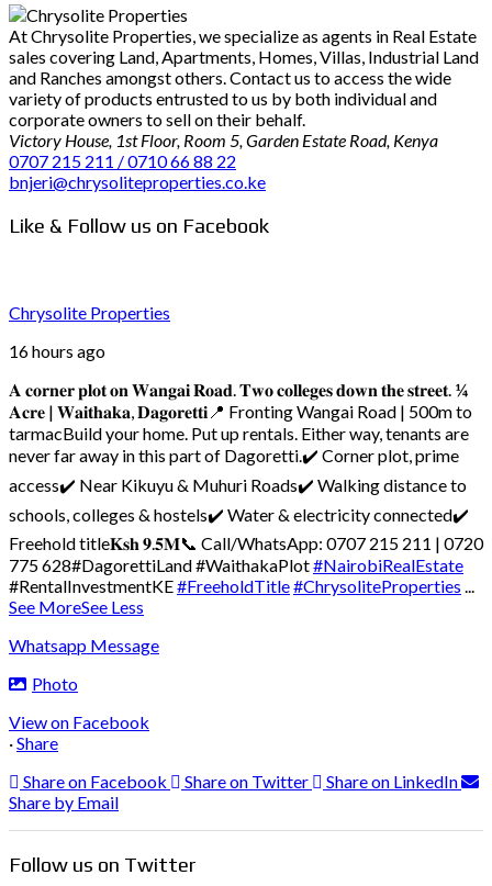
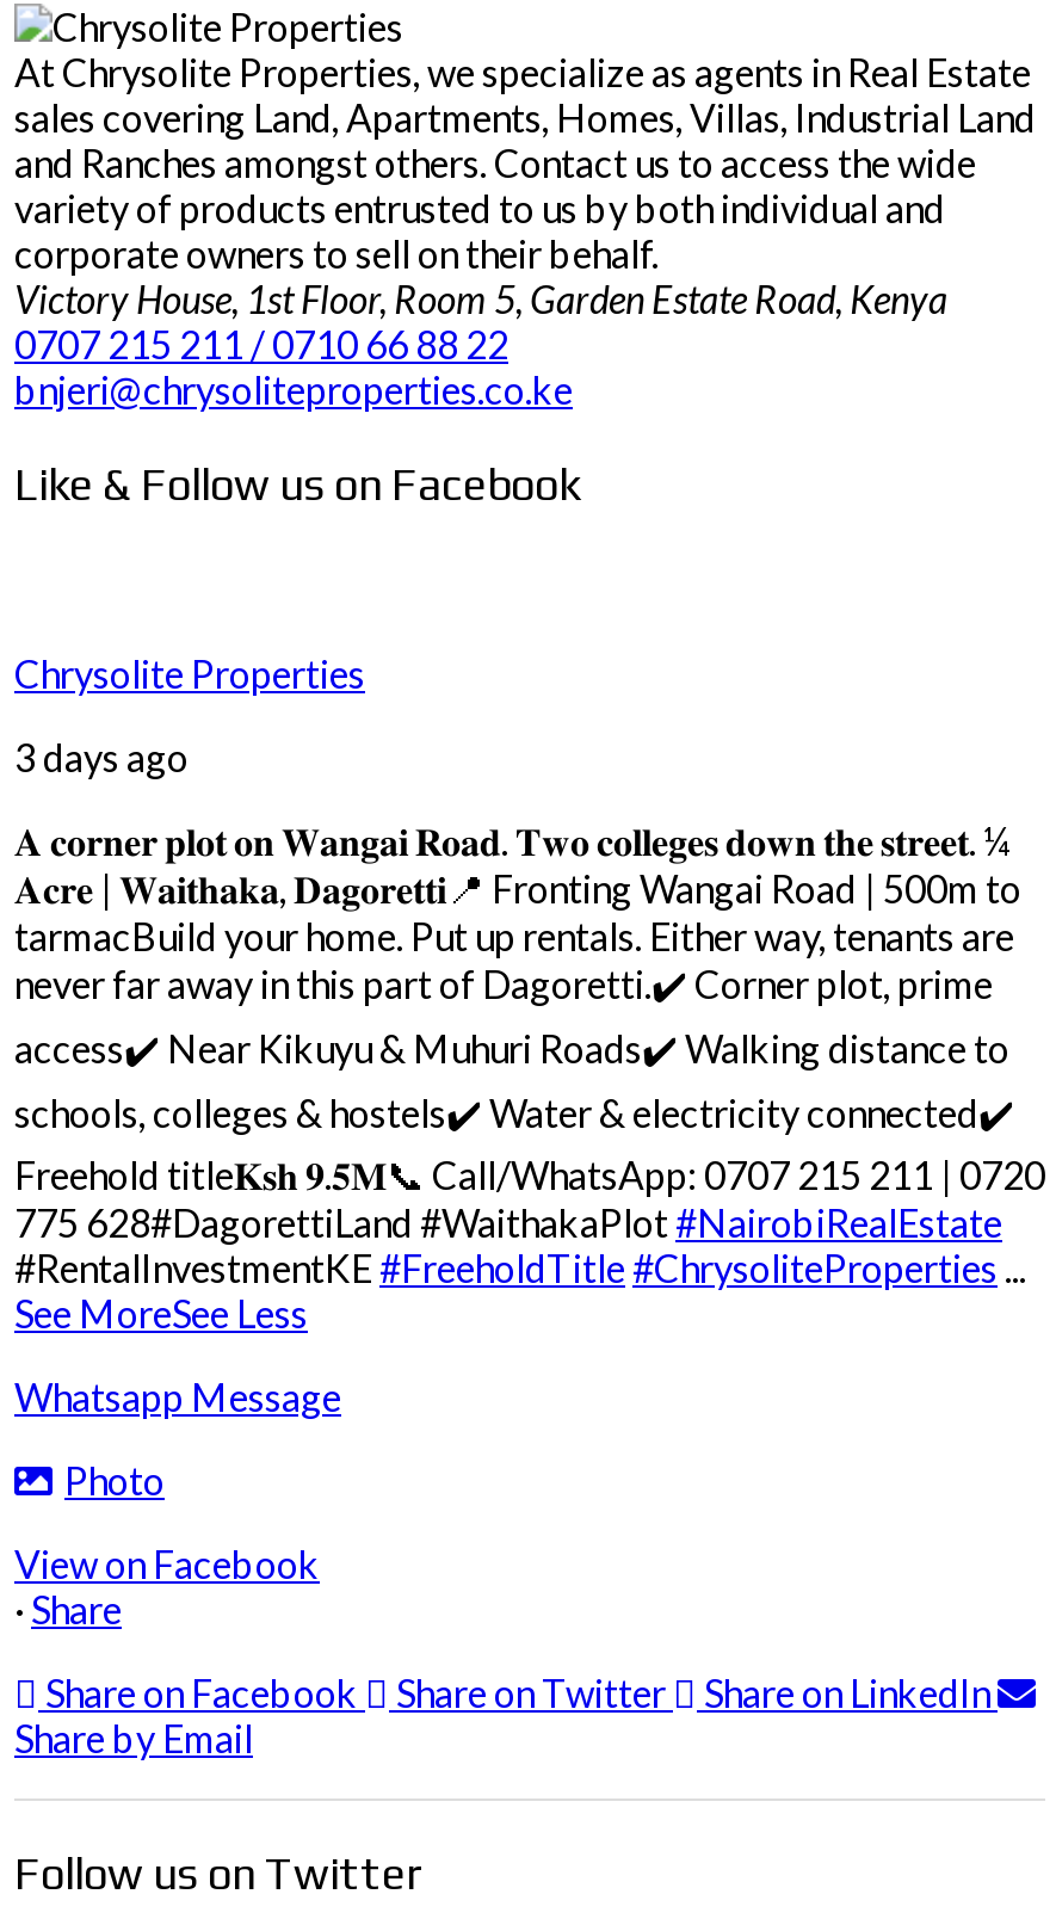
[9,341,105,361] 16 hours ago -> [14,734,189,780] 3 days ago

